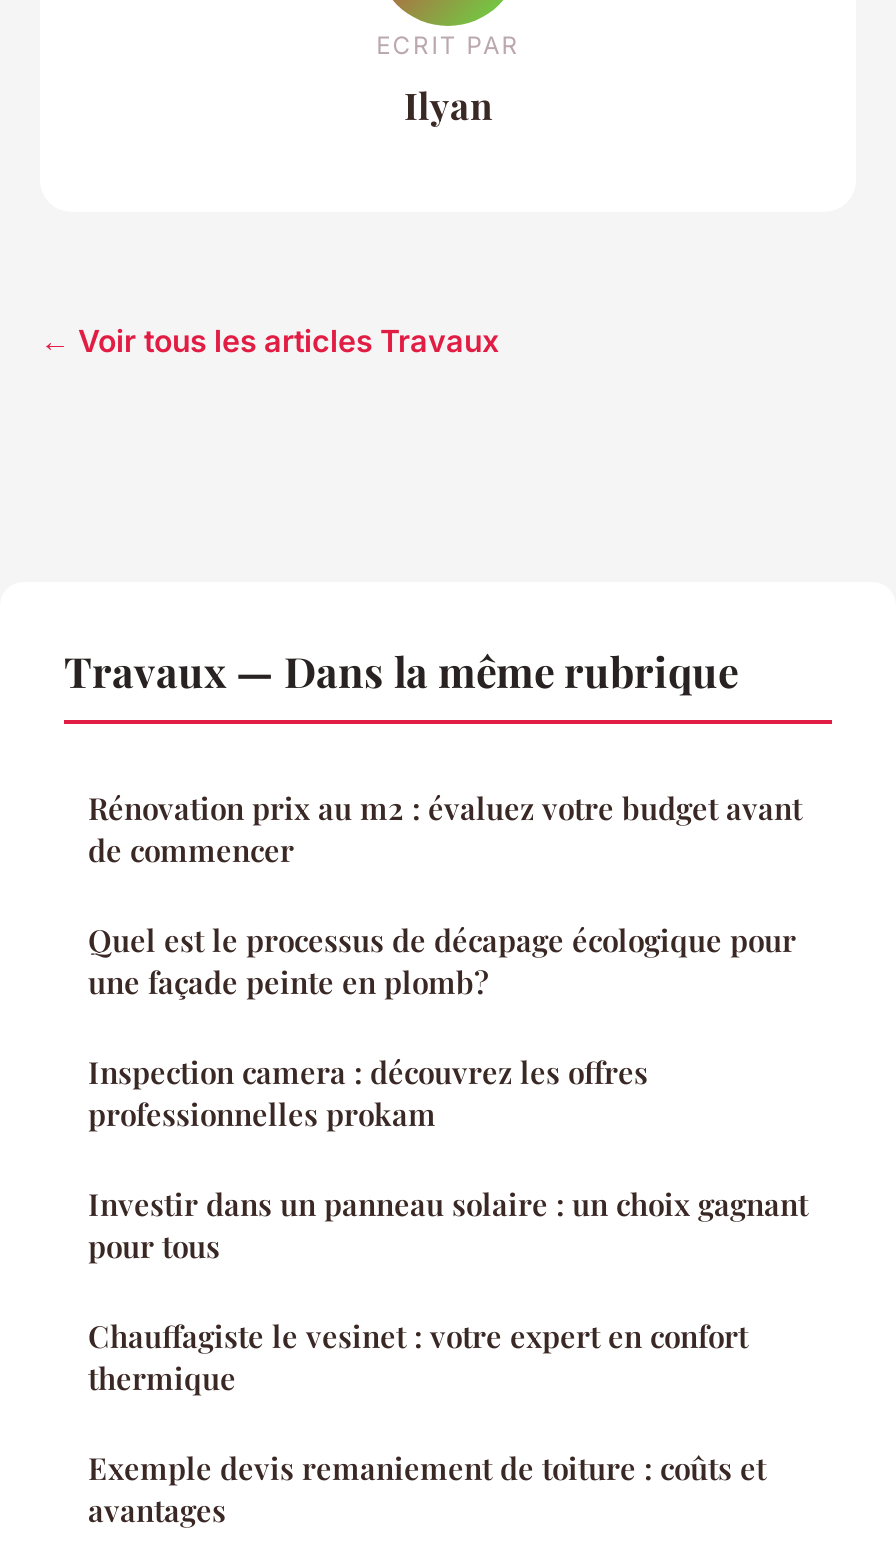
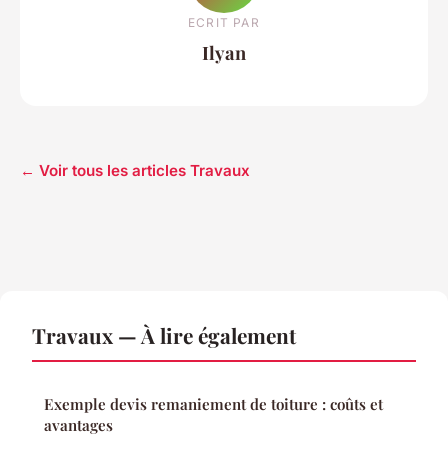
[64,642,808,1398] Travaux — Dans la même rubrique | Rénovation prix au m2 : évaluez votre budget avant | de commencer | Quel est le processus de décapage écologique pour | une façade peinte en plomb? | Inspection camera : découvrez les offres | professionnelles prokam | Investir dans un panneau solaire : un choix gagnant | pour tous | Chauffagiste le vesinet : votre expert en confort | thermique -> [32,321,296,349] Travaux — À lire également

